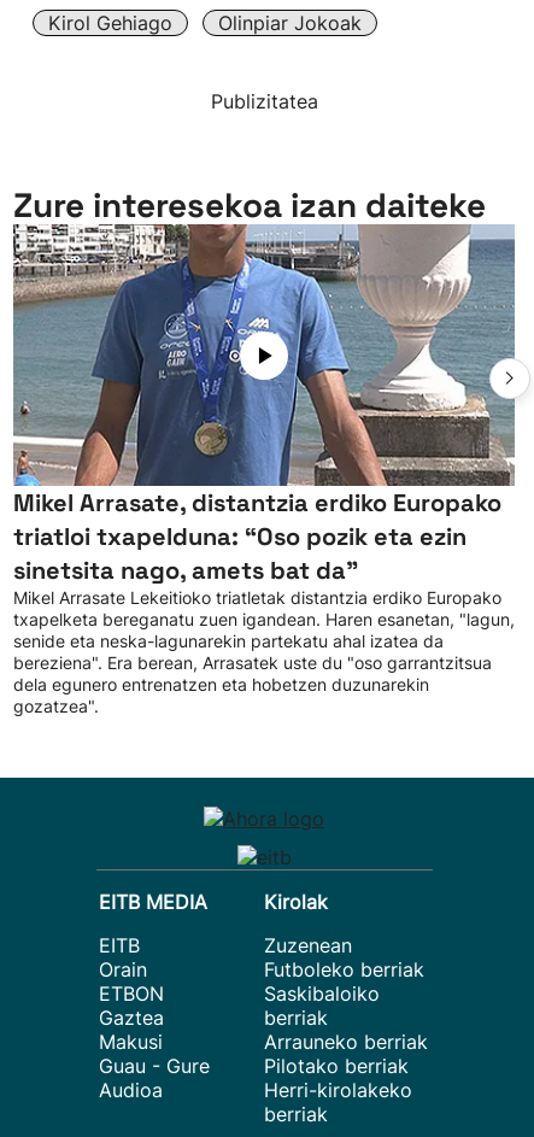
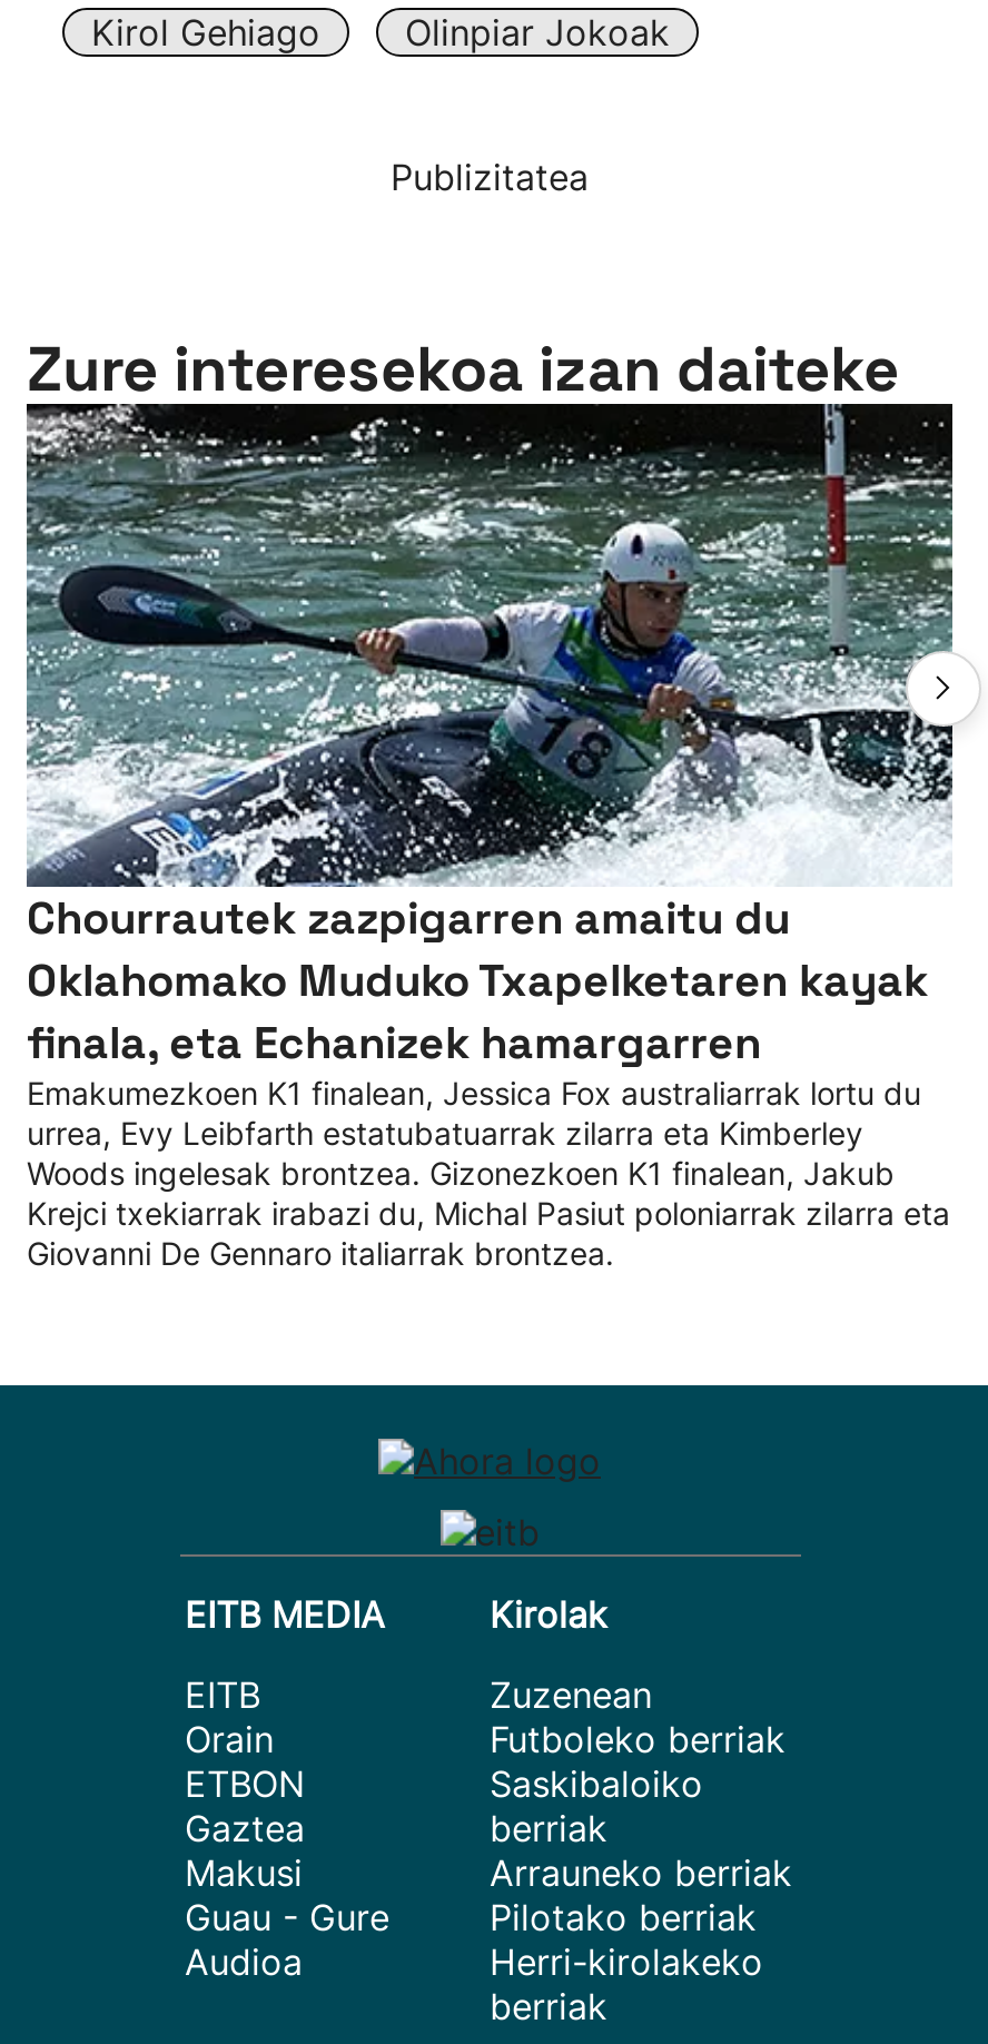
[13,224,516,716] [image] | Mikel Arrasate, distantzia erdiko Europako | triatloi txapelduna: “Oso pozik eta ezin | sinetsita nago, amets bat da" | Mikel Arrasate Lekeitioko triatletak distantzia erdiko Europako | txapelketa bereganatu zuen igandean. Haren esanetan, "lagun, | senide eta neska-lagunarekin partekatu ahal izatea da | bereziena". Era berean, Arrasatek uste du "oso garrantzitsua | dela egunero entrenatzen eta hobetzen duzunarekin | gozatzea". -> [27,402,955,1272] [image] | Chourrautek zazpigarren amaitu du | Oklahomako Muduko Txapelketaren kayak | finala, eta Echanizek hamargarren | Emakumezkoen K1 finalean, Jessica Fox australiarrak lortu du | urrea, Evy Leibfarth estatubatuarrak zilarra eta Kimberley | Woods ingelesak brontzea. Gizonezkoen K1 finalean, Jakub | Krejci txekiarrak irabazi du, Michal Pasiut poloniarrak zilarra eta | Giovanni De Gennaro italiarrak brontzea.

